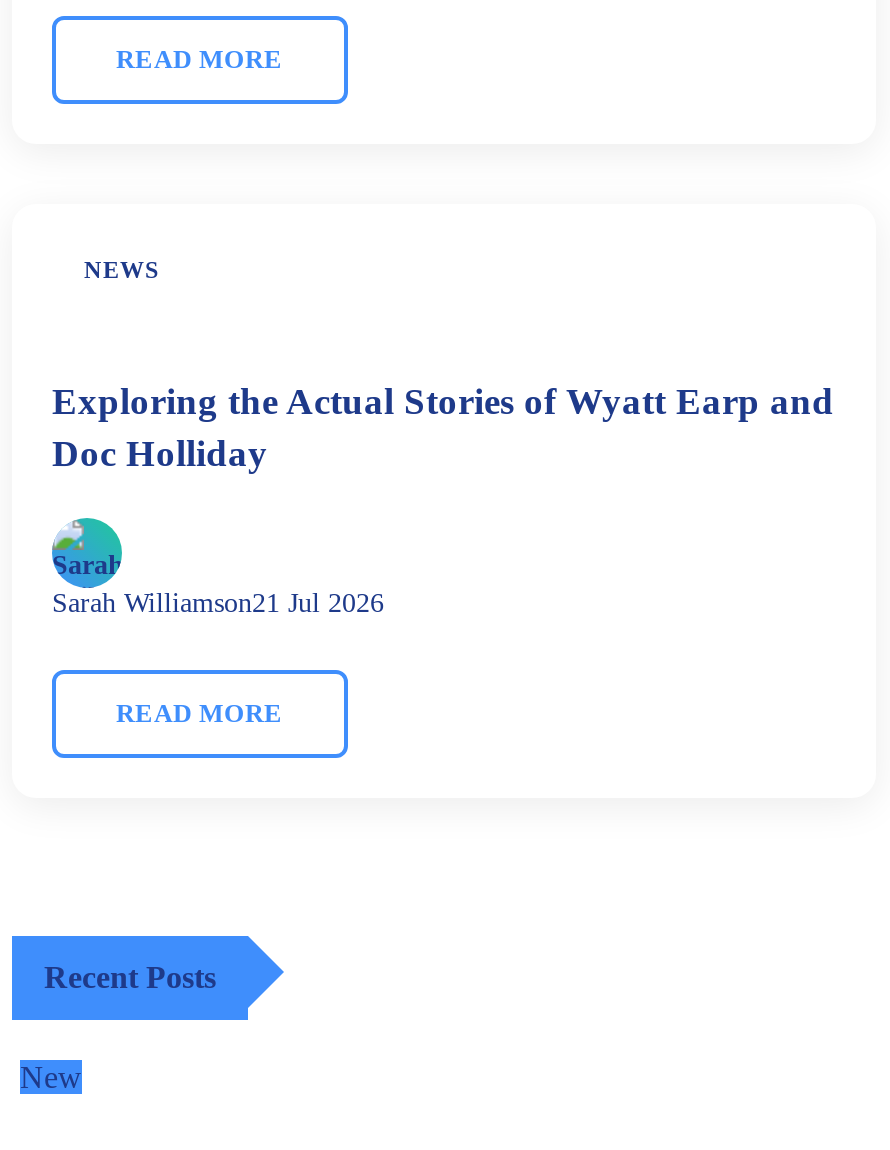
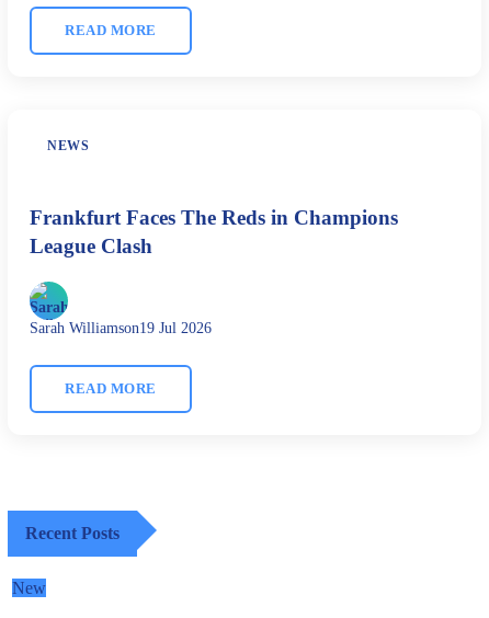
[52,380,834,474] Exploring the Actual Stories of Wyatt Earp and | Doc Holliday -> [30,206,398,257] Frankfurt Faces The Reds in Champions | League Clash
[52,587,384,617] Sarah Williamson21 Jul 2026 -> [30,320,212,336] Sarah Williamson19 Jul 2026

